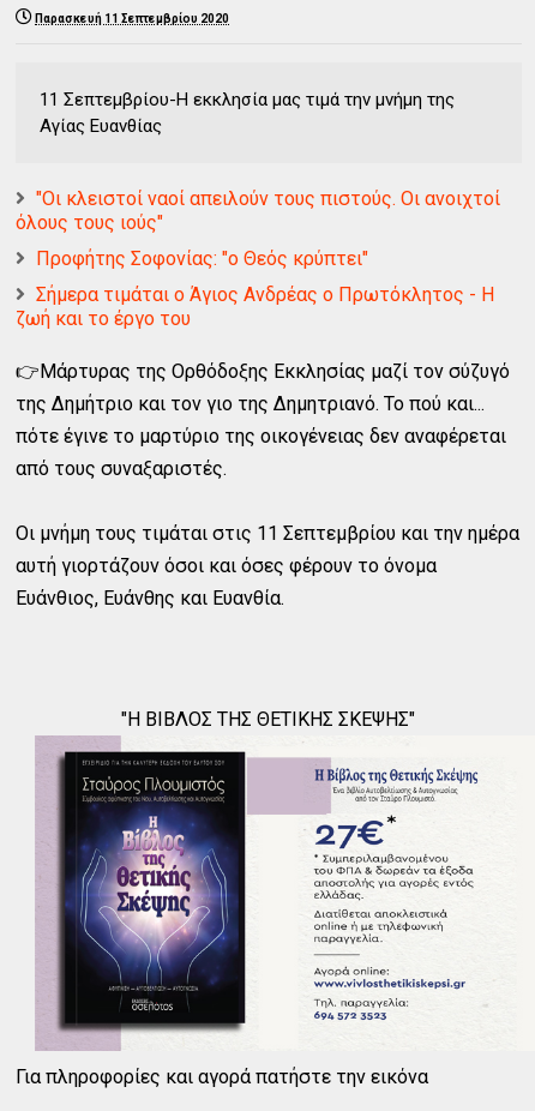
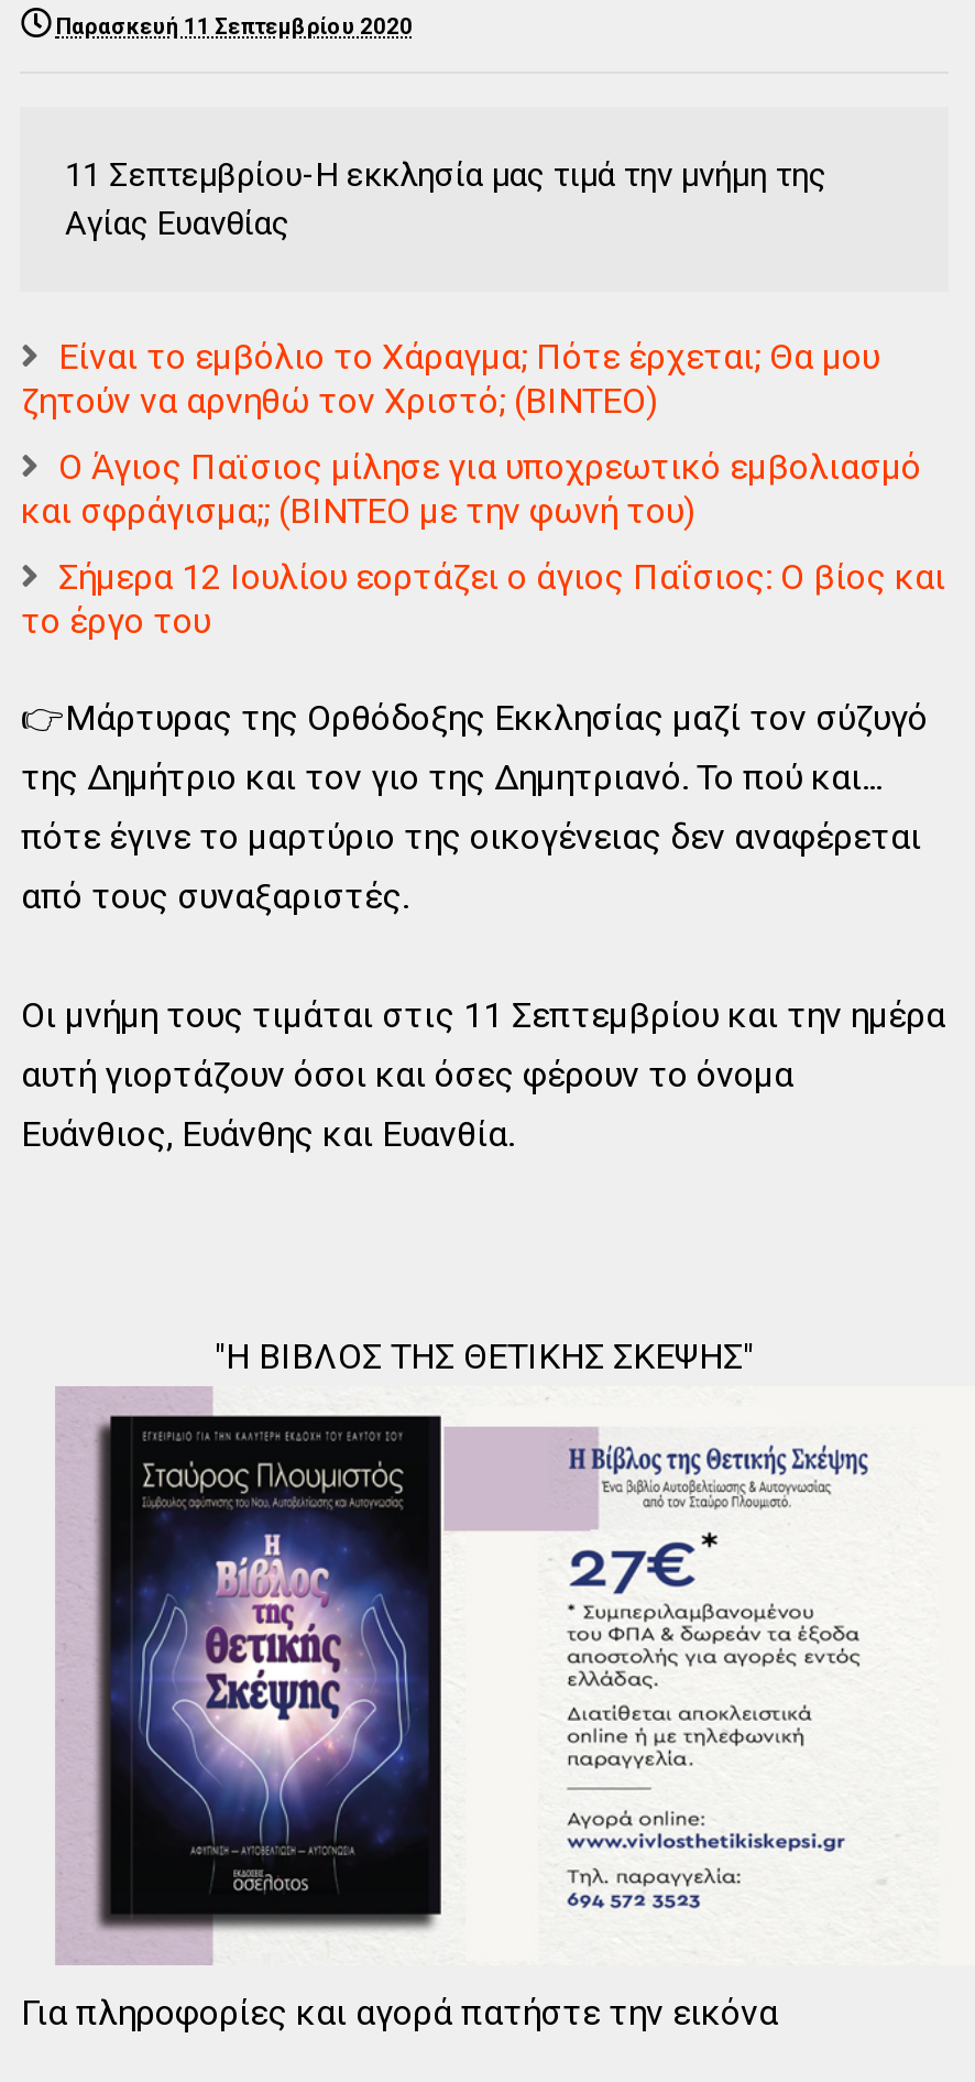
[16,187,501,234] "Οι κλειστοί ναοί απειλούν τους πιστούς. Οι ανοιχτοί | όλους τους ιούς" -> [21,336,879,422] Είναι το εμβόλιο το Χάραγμα; Πότε έρχεται; Θα μου | ζητούν να αρνηθώ τον Χριστό; (ΒΙΝΤΕΟ)
[36,247,369,270] Προφήτης Σοφονίας: "ο Θεός κρύπτει" -> [21,446,921,532] Ο Άγιος Παϊσιος μίλησε για υποχρεωτικό εμβολιασμό | και σφράγισμα;; (ΒΙΝΤΕΟ με την φωνή του)
[16,283,495,330] Σήμερα τιμάται ο Άγιος Ανδρέας ο Πρωτόκλητος - Η | ζωή και το έργο του -> [21,556,945,642] Σήμερα 12 Ιουλίου εορτάζει ο άγιος Παΐσιος: Ο βίος και | το έργο του

